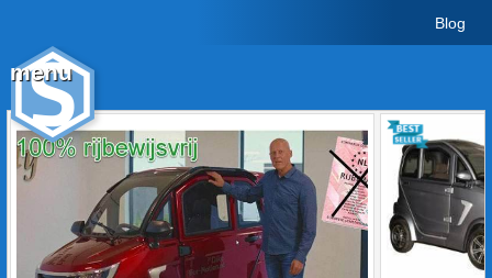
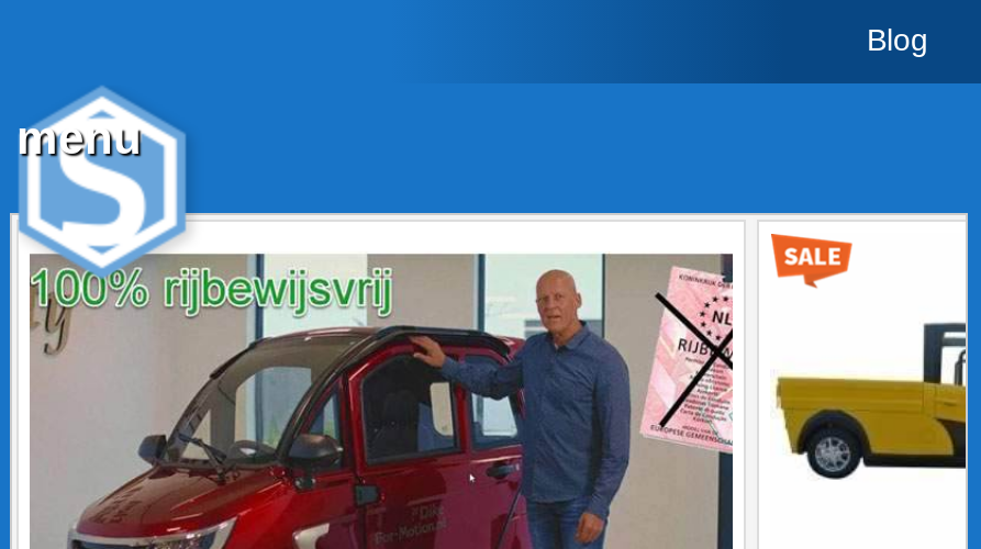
[387,119,485,271] [image] -> [770,233,968,534] [image]

